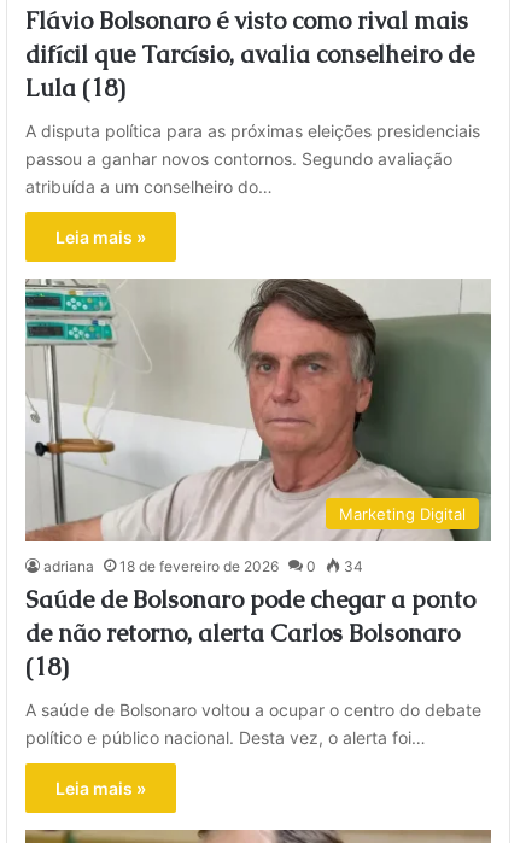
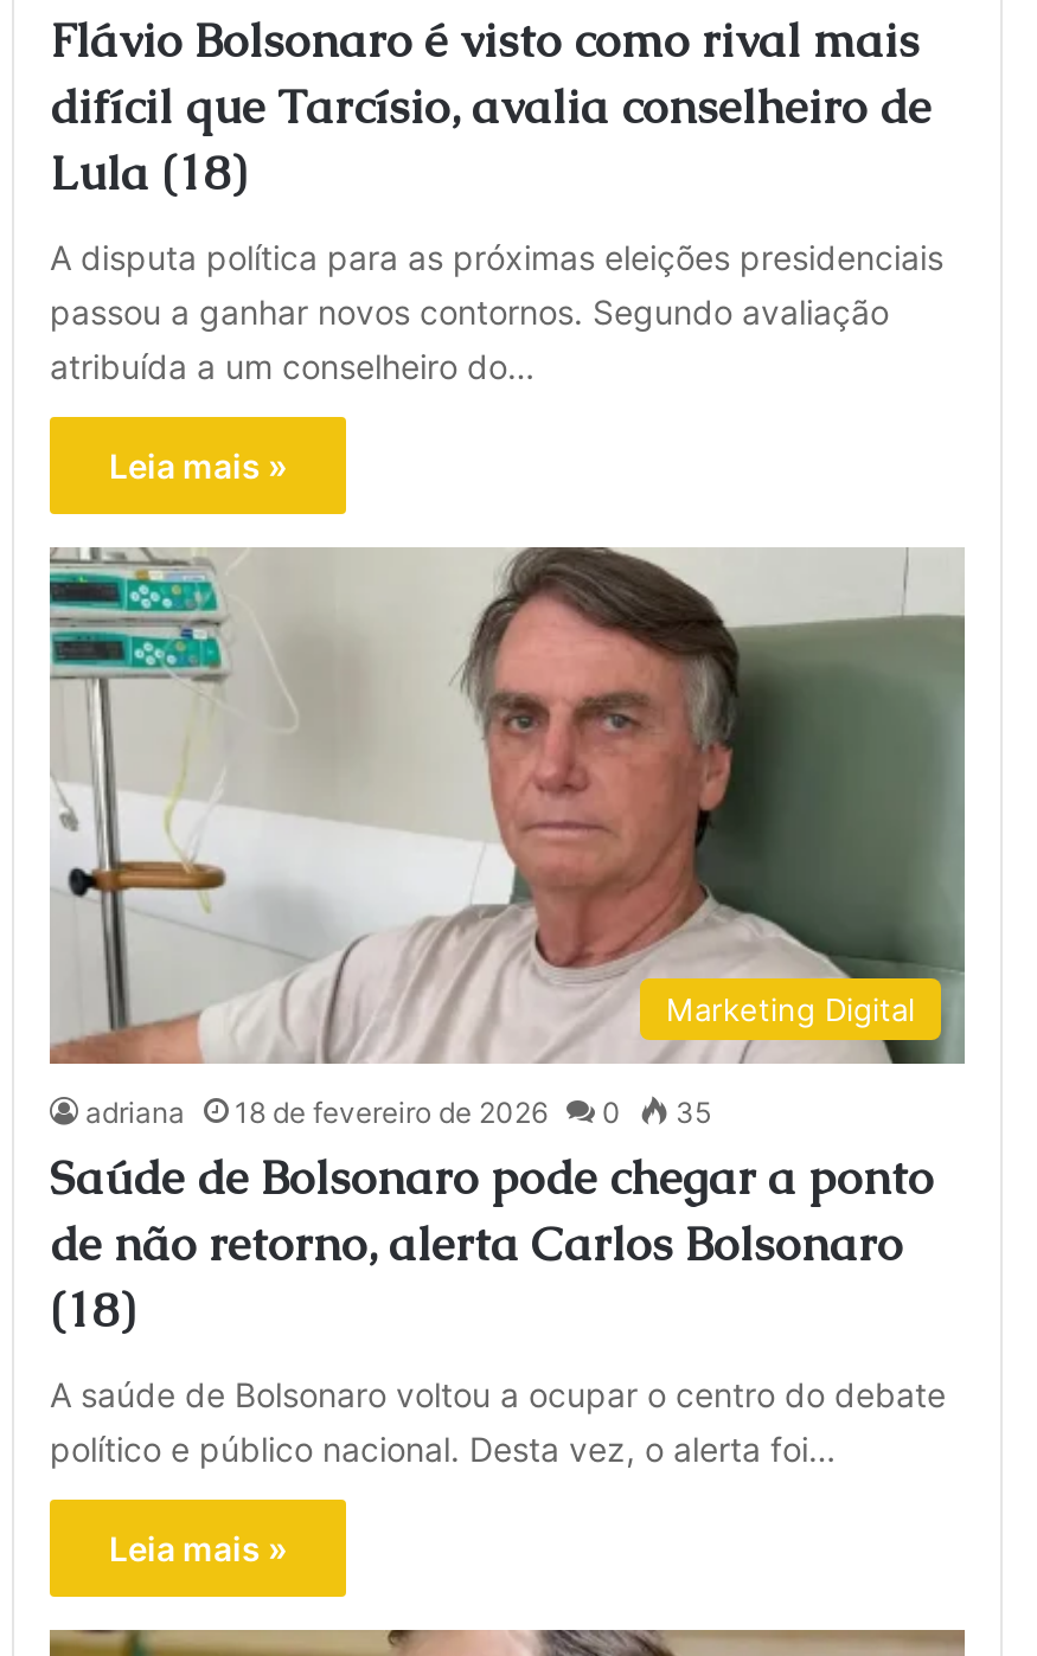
[43,557,363,575] adriana 18 de fevereiro de 2026 0 34 -> [85,1094,711,1130] adriana 18 de fevereiro de 2026 0 35

